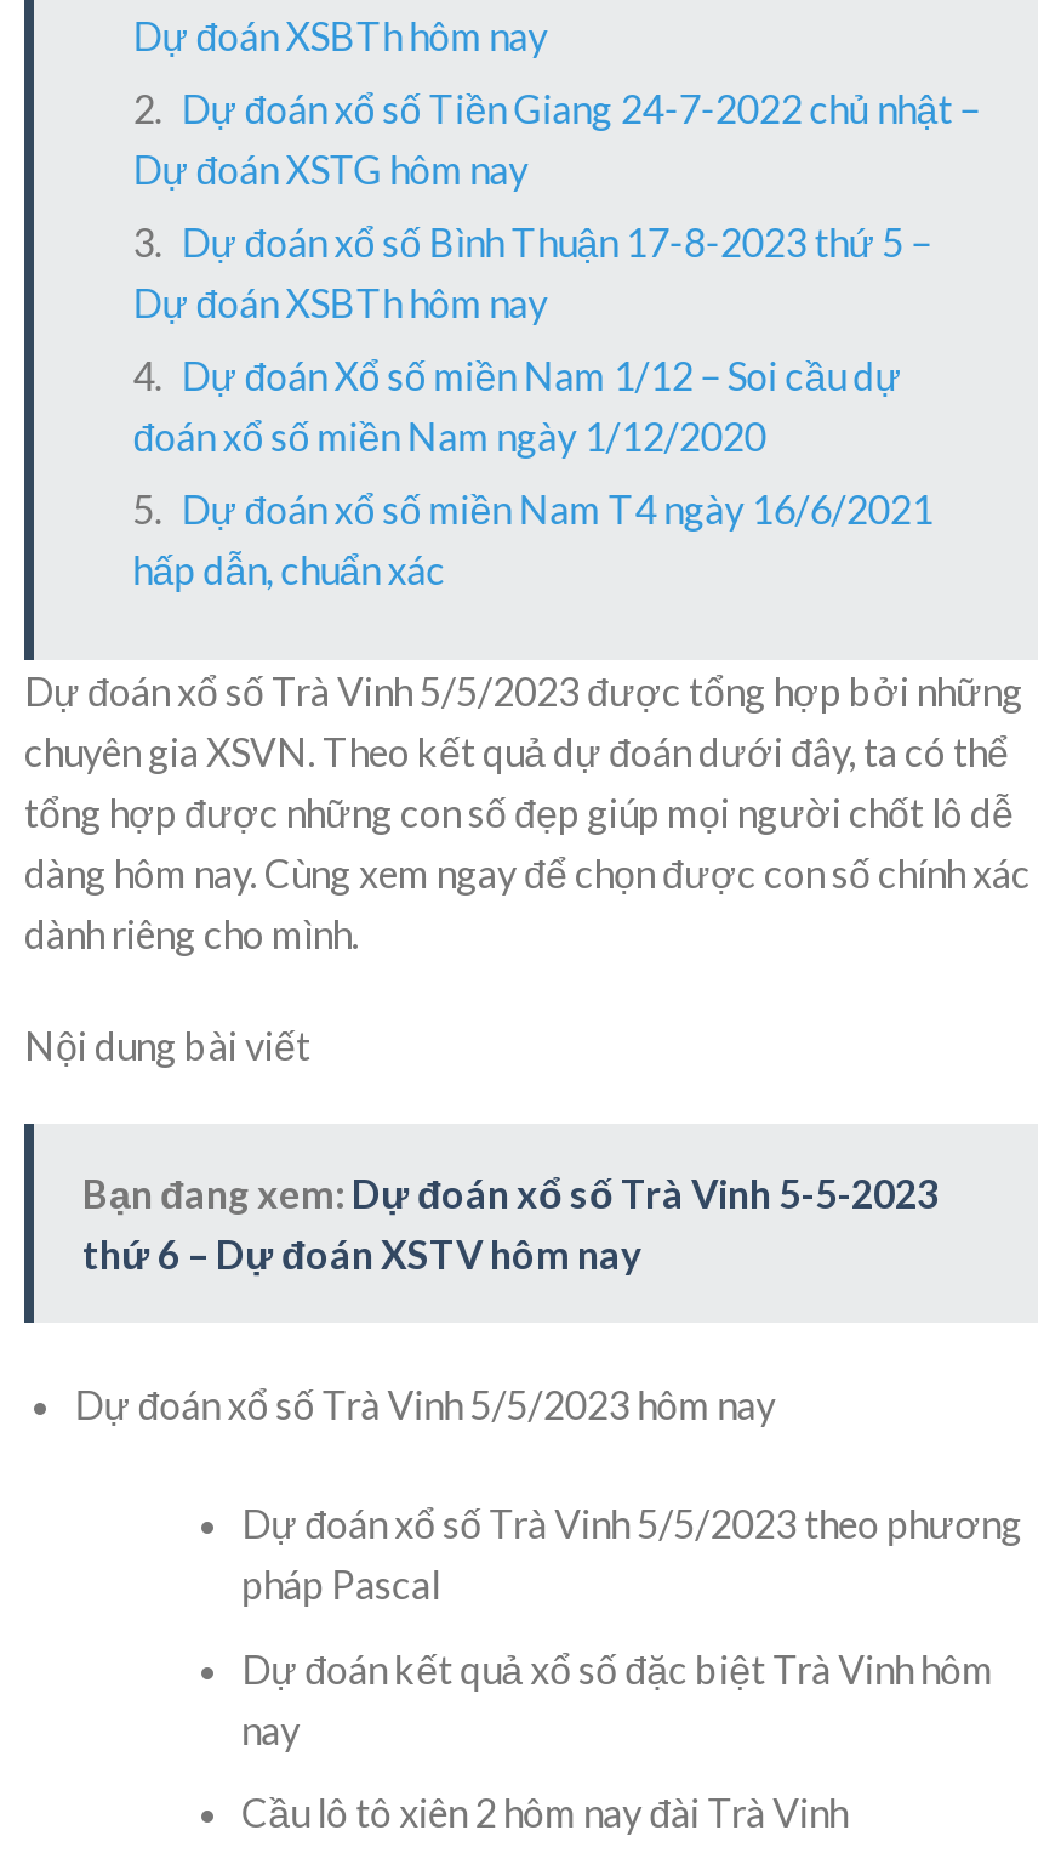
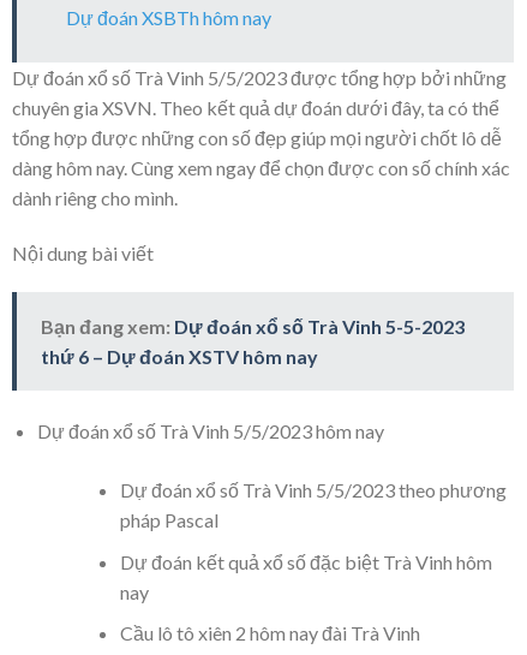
[133,84,979,591] Dự đoán xổ số Tiền Giang 24-7-2022 chủ nhật – | Dự đoán XSTG hôm nay | Dự đoán xổ số Bình Thuận 17-8-2023 thứ 5 – | Dự đoán XSBTh hôm nay | Dự đoán Xổ số miền Nam 1/12 – Soi cầu dự | đoán xổ số miền Nam ngày 1/12/2020 | Dự đoán xổ số miền Nam T4 ngày 16/6/2021 | hấp dẫn, chuẩn xác -> none

